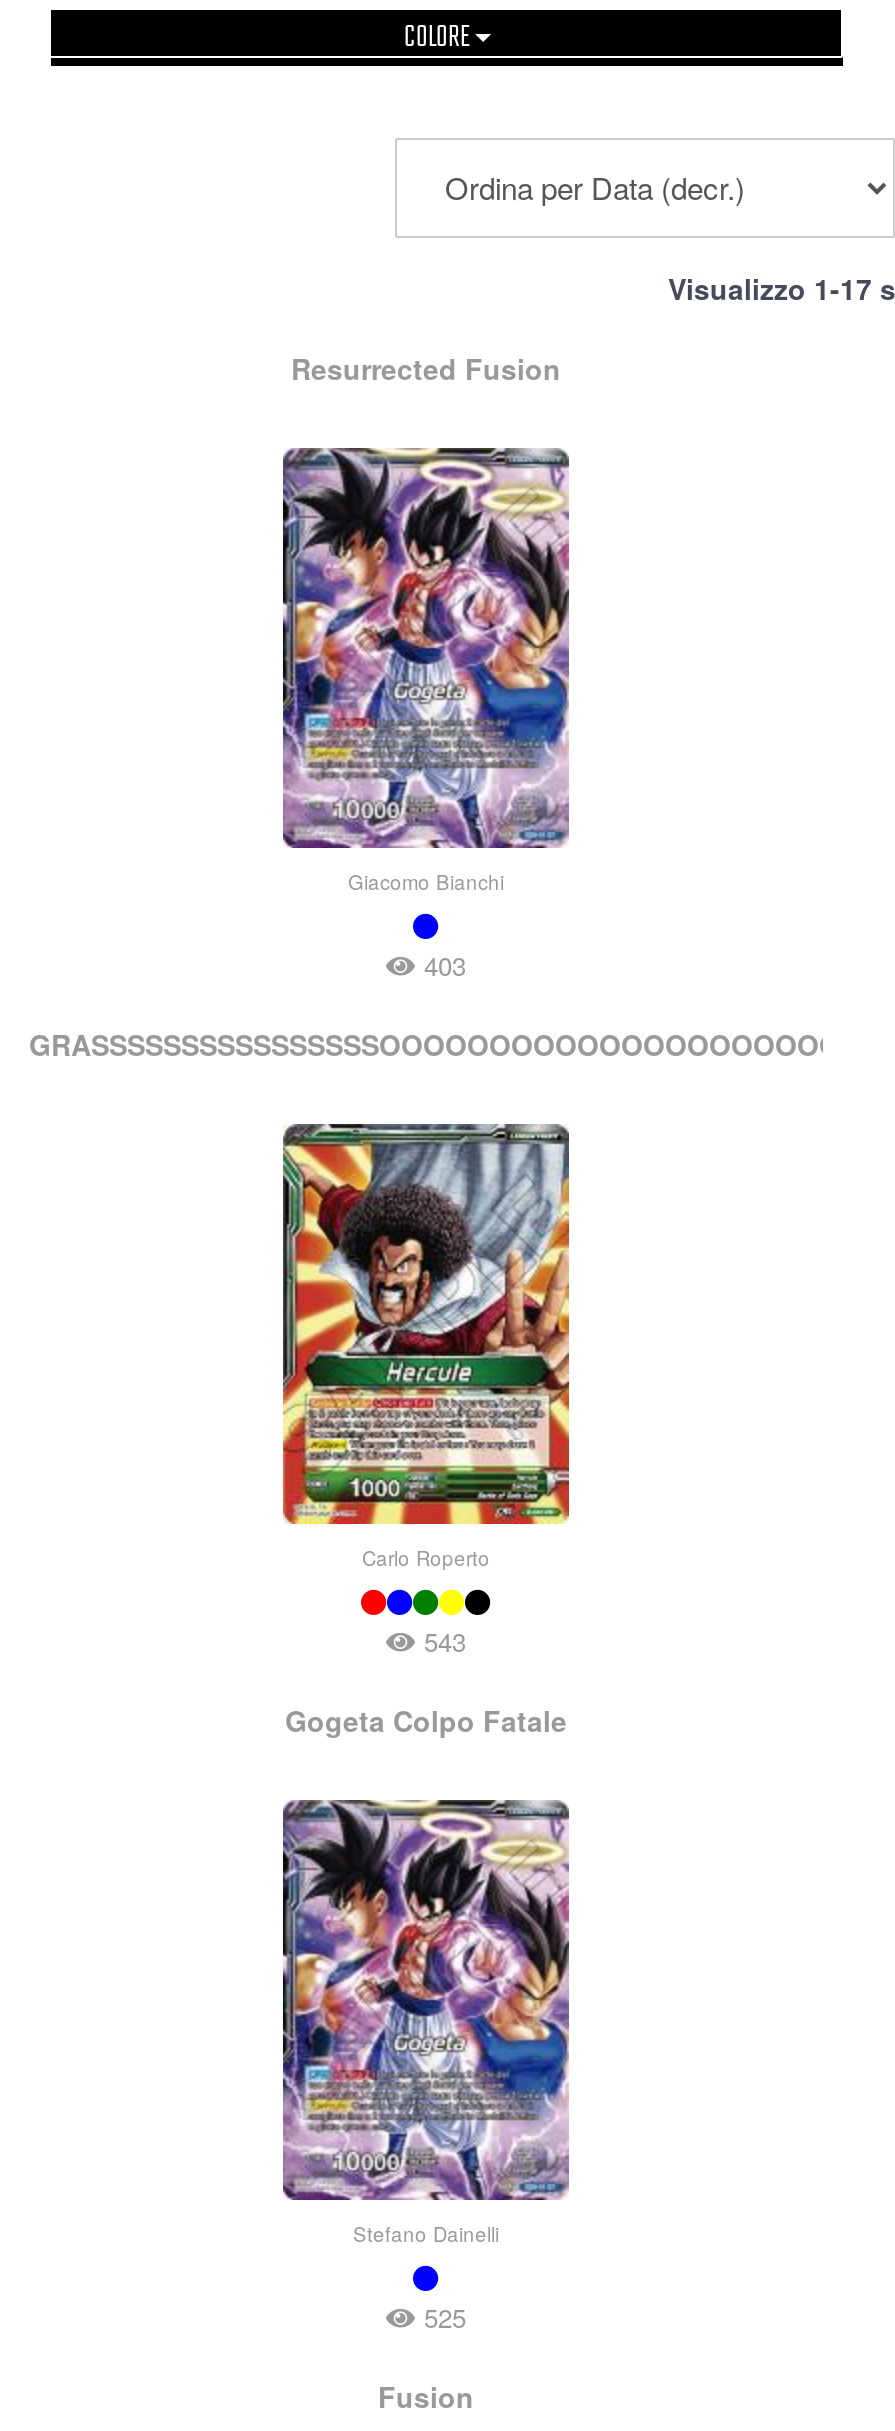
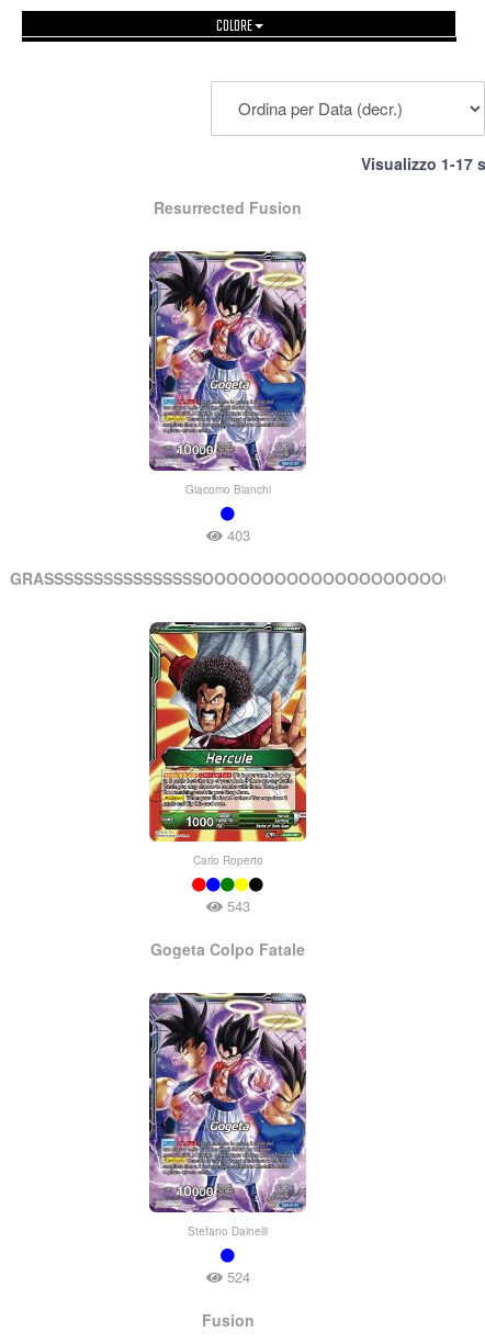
[416,2298,466,2336] 525 -> [222,1266,250,1287] 524

